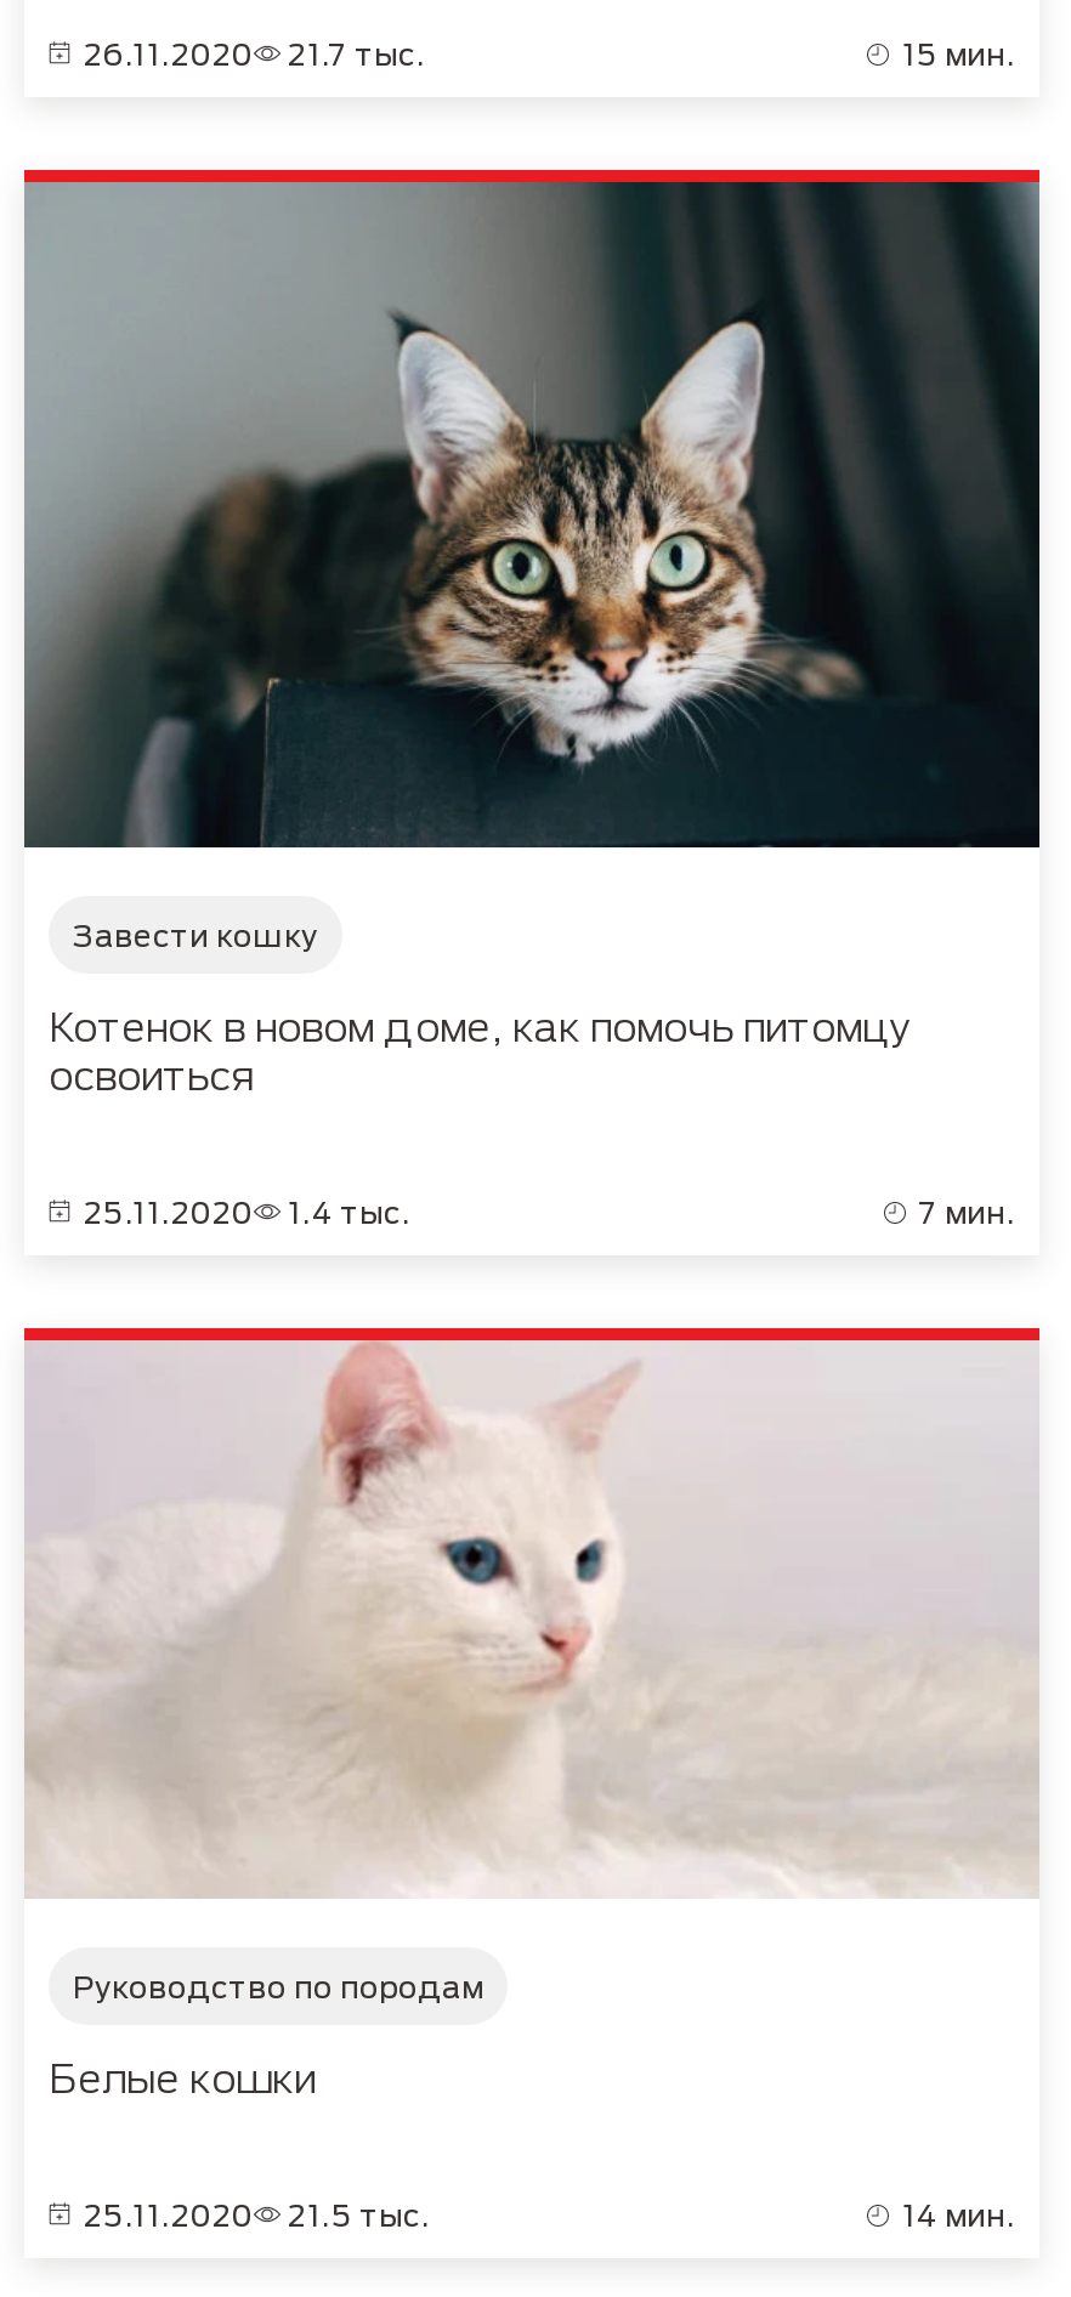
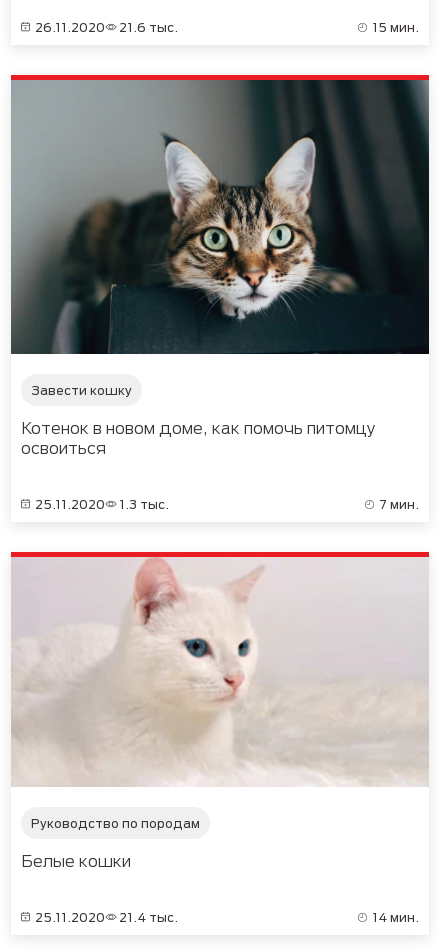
[83,37,425,71] 26.11.2020 21.7 тыс. -> [35,20,178,34] 26.11.2020 21.6 тыс.
[83,1195,410,1229] 25.11.2020 1.4 тыс. -> [35,497,169,511] 25.11.2020 1.3 тыс.
[83,2198,430,2232] 25.11.2020 21.5 тыс. -> [35,910,178,924] 25.11.2020 21.4 тыс.

